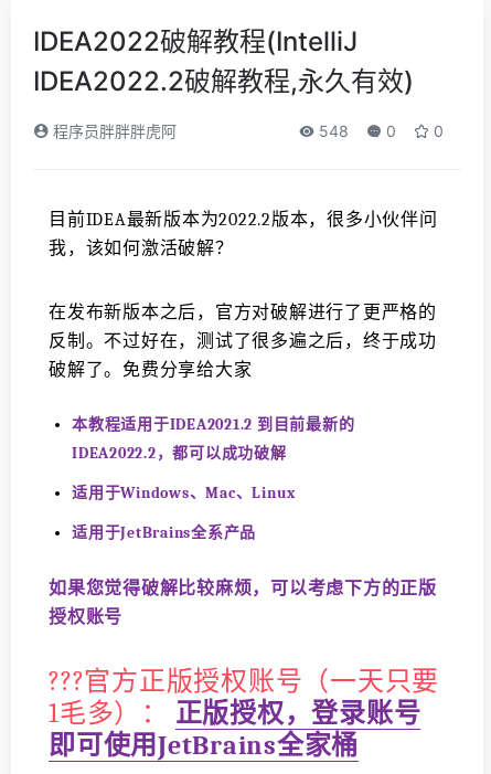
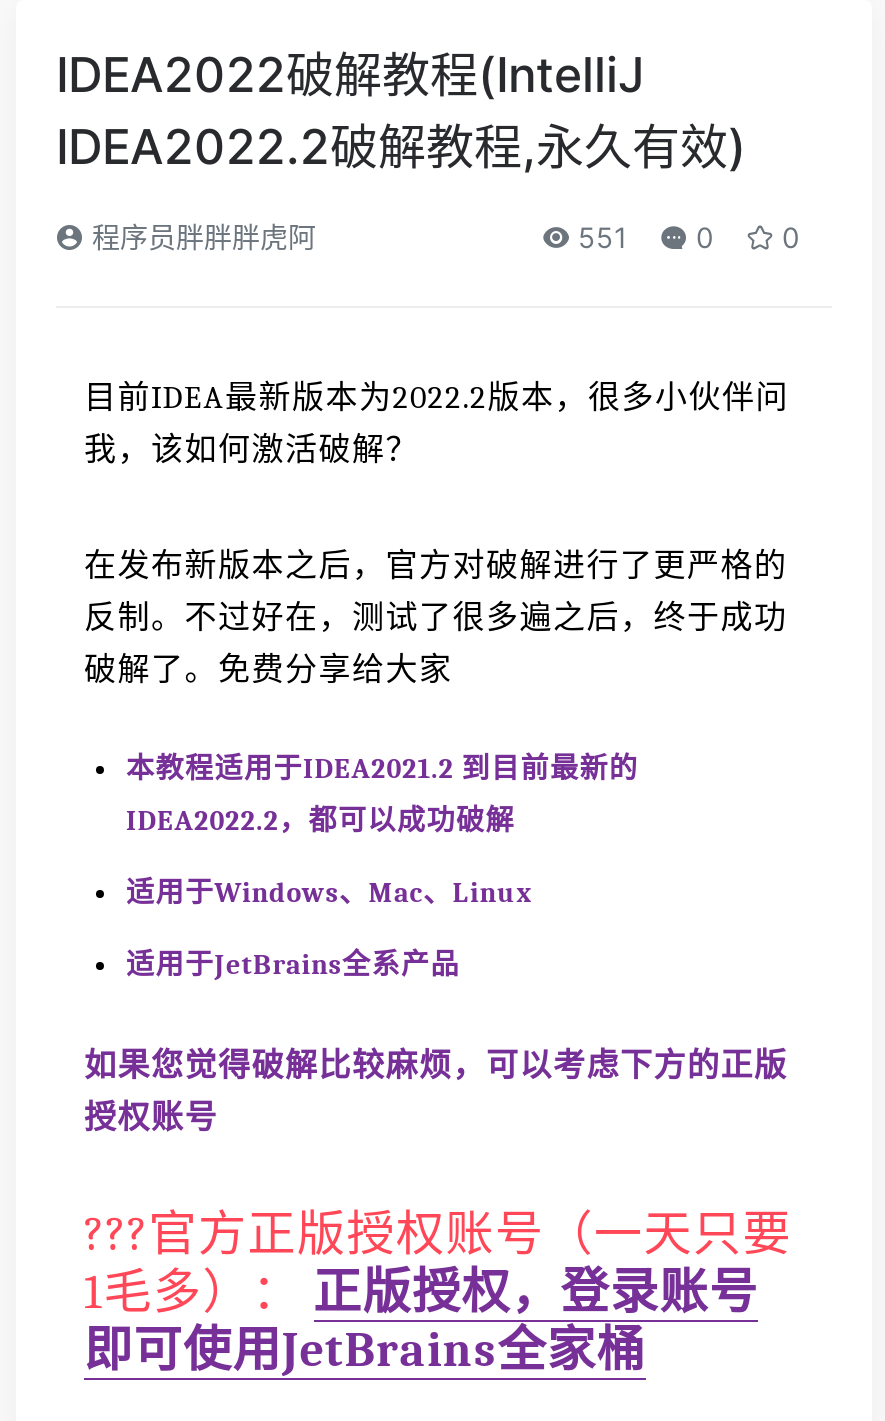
[314,121,444,140] 548 0 0 -> [570,220,800,254] 551 0 0

